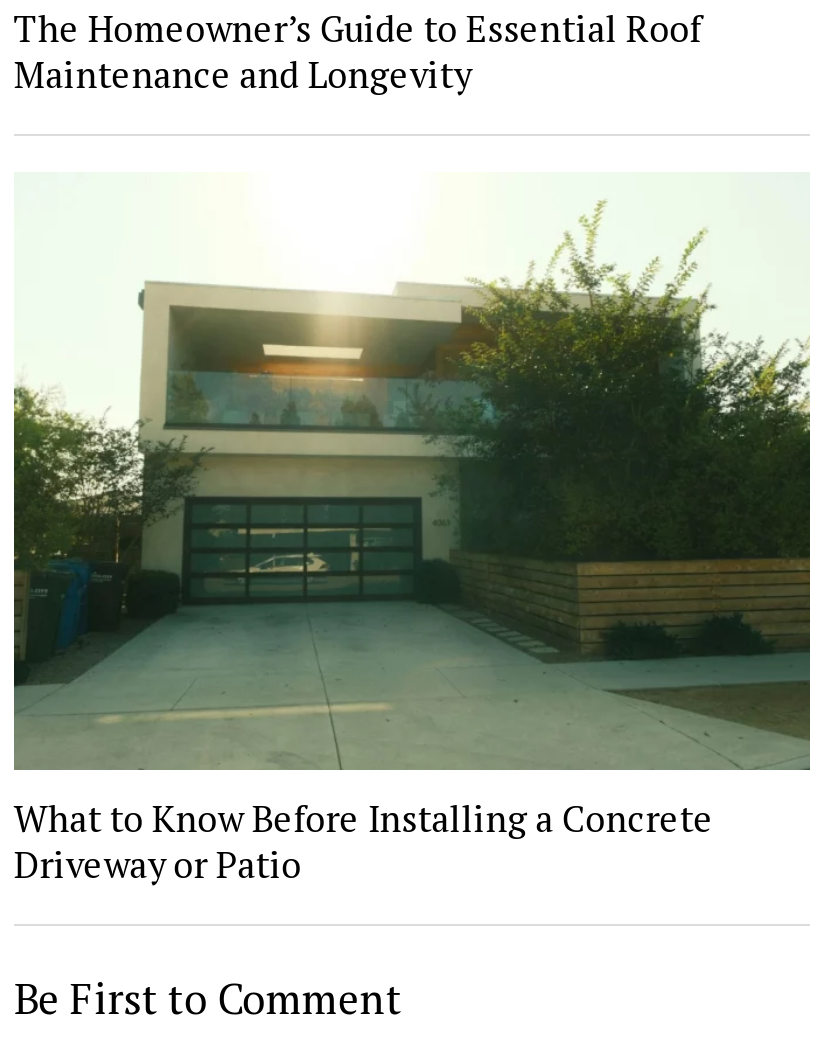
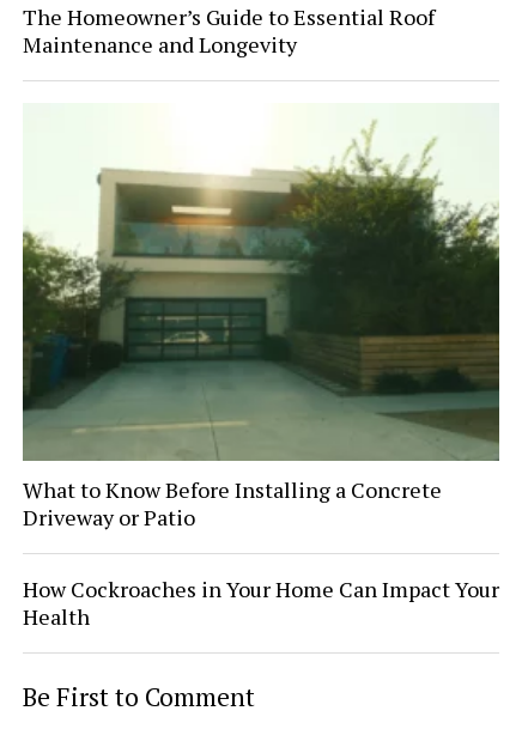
none -> [23,575,499,631] How Cockroaches in Your Home Can Impact Your | Health

